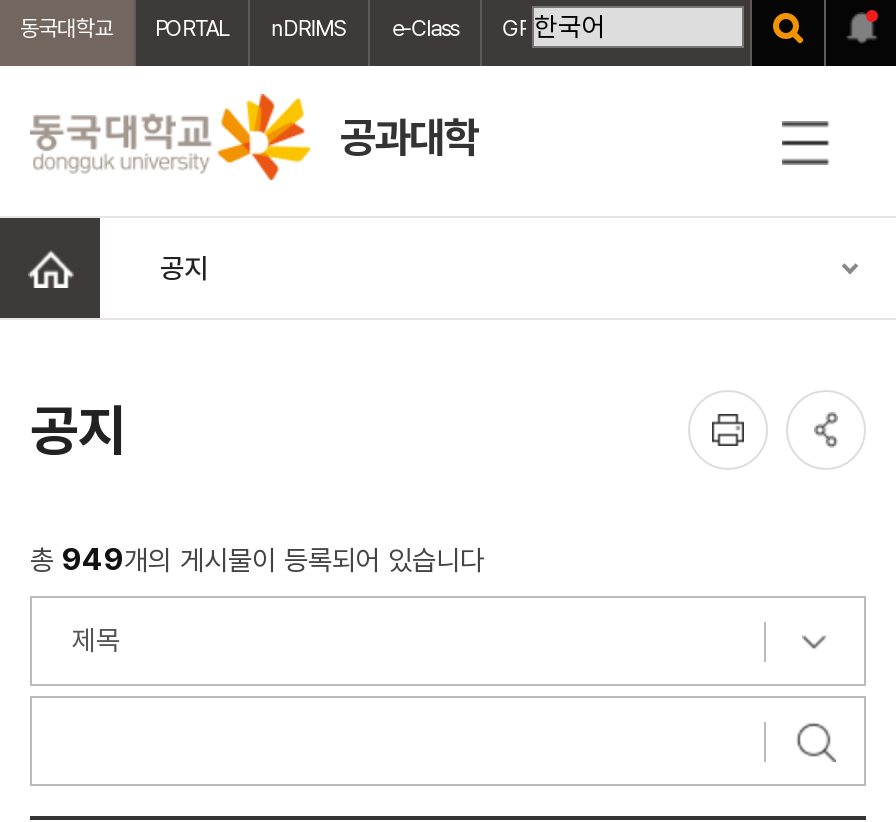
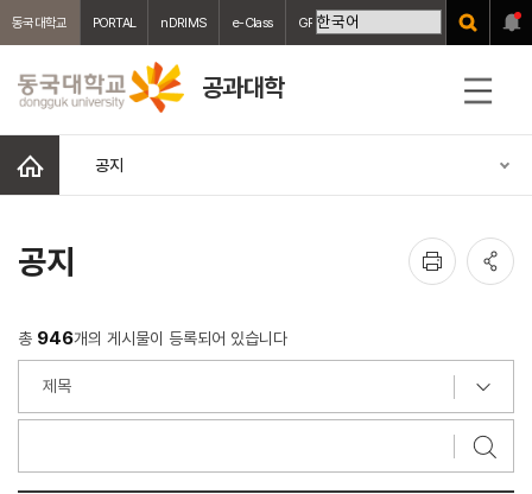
[30,540,484,578] 총 949개의 게시물이 등록되어 있습니다 -> [18,327,287,349] 총 946개의 게시물이 등록되어 있습니다

